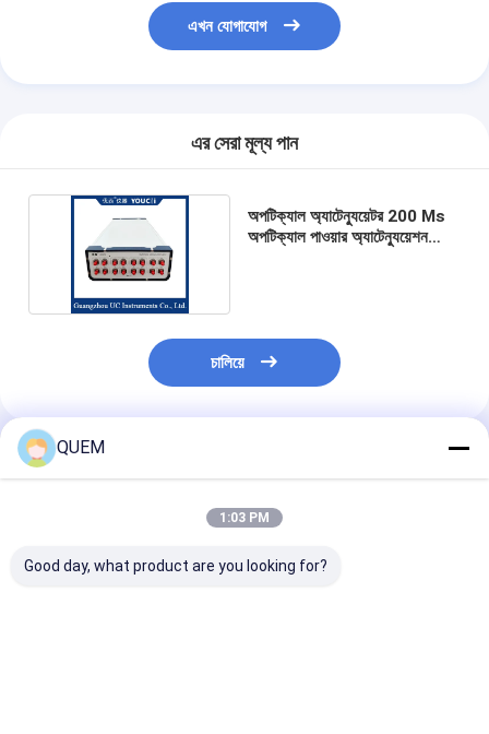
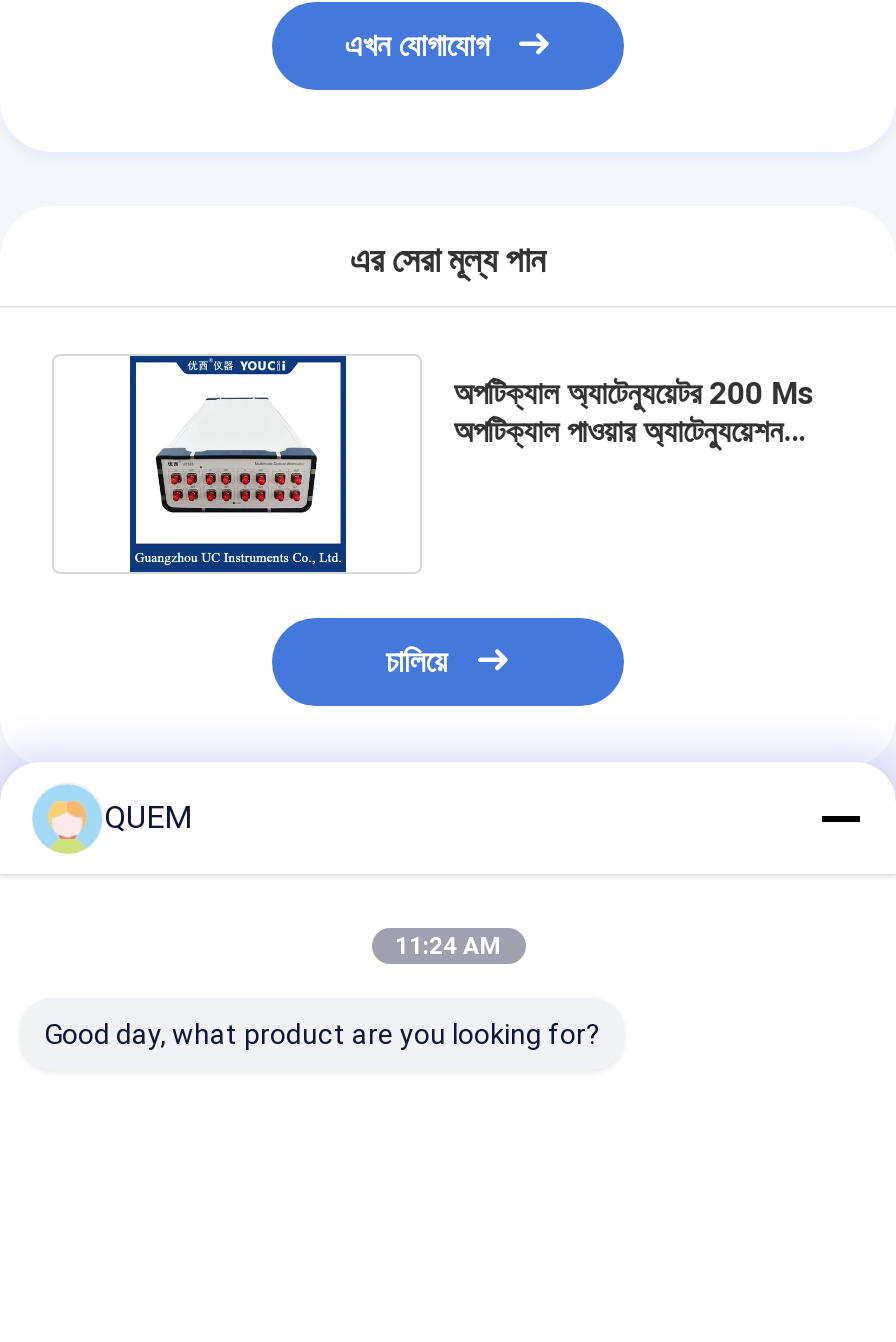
[219,510,270,525] 1:03 PM -> [395,932,501,960] 11:24 AM

